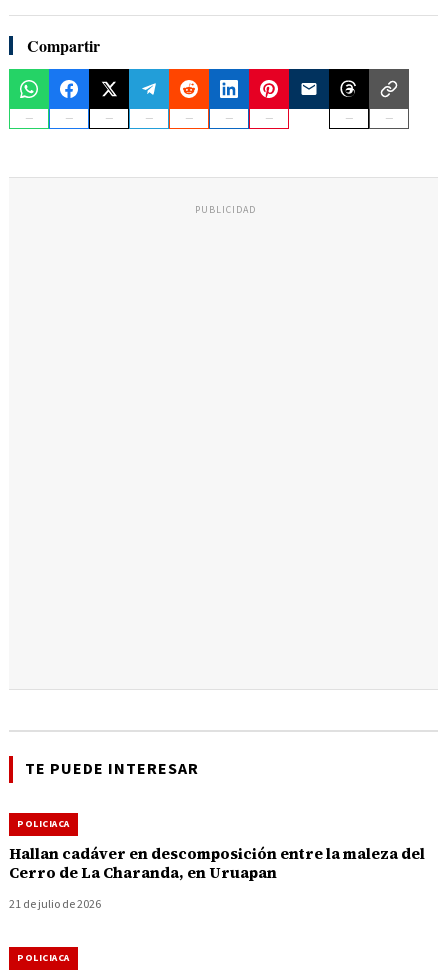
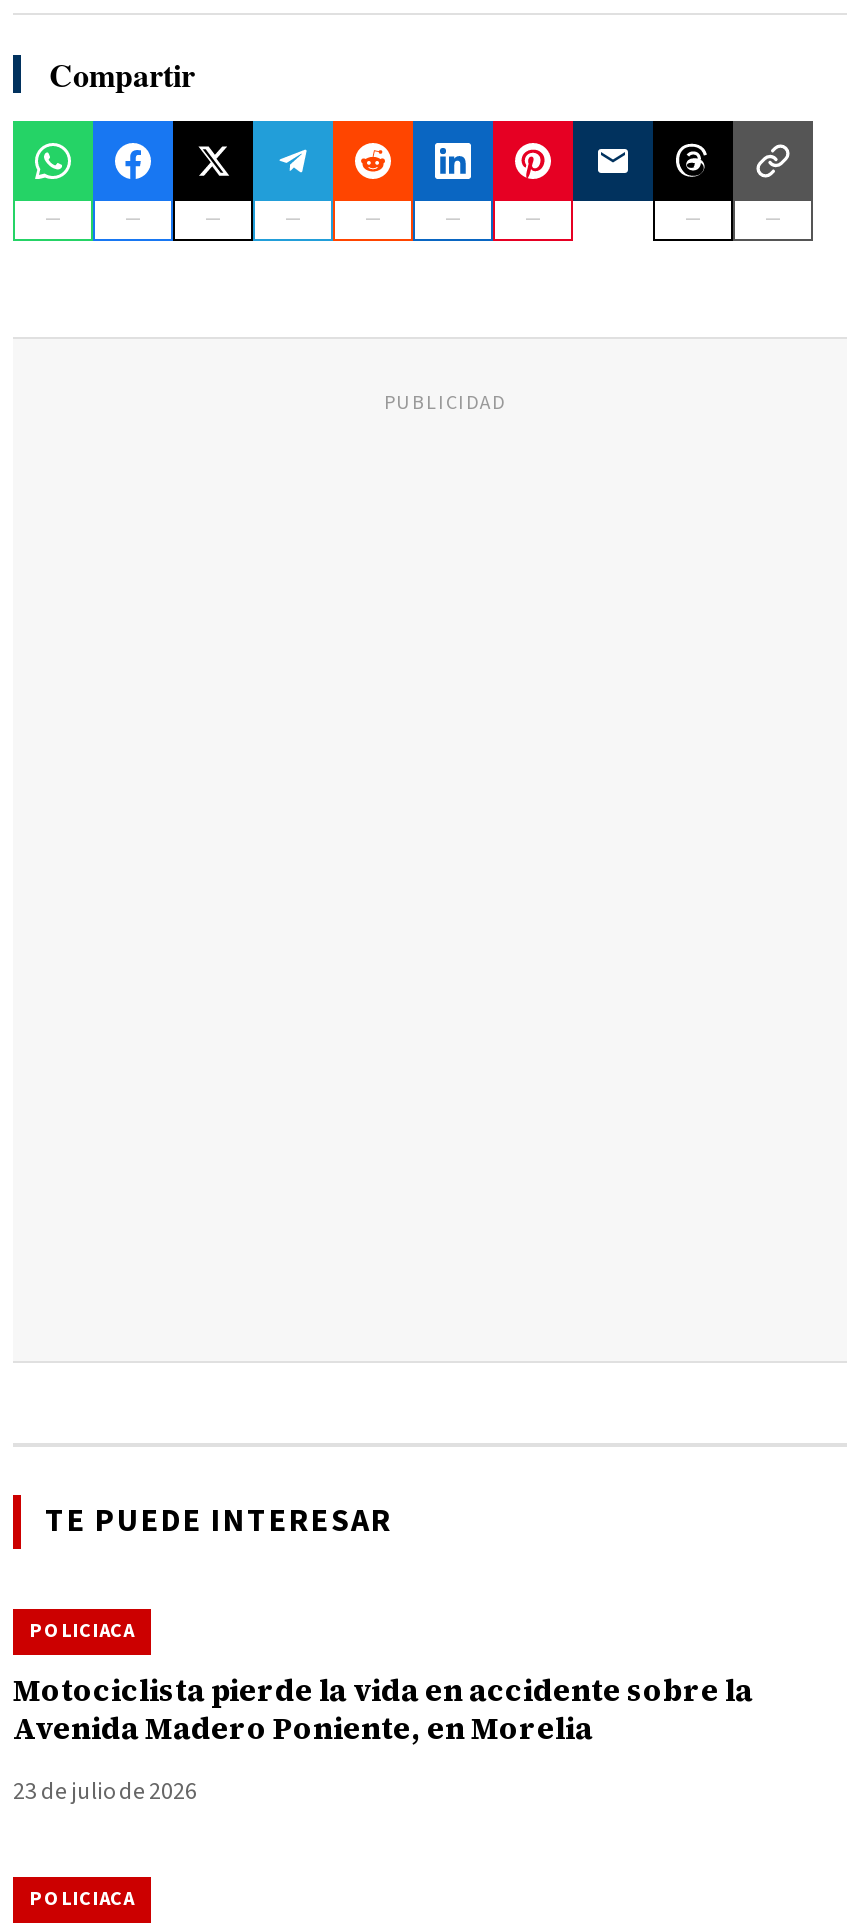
[9,843,425,883] Hallan cadáver en descomposición entre la maleza del | Cerro de La Charanda, en Uruapan -> [13,1668,753,1748] Motociclista pierde la vida en accidente sobre la | Avenida Madero Poniente, en Morelia
[9,896,101,913] 21 de julio de 2026 -> [13,1774,197,1808] 23 de julio de 2026

